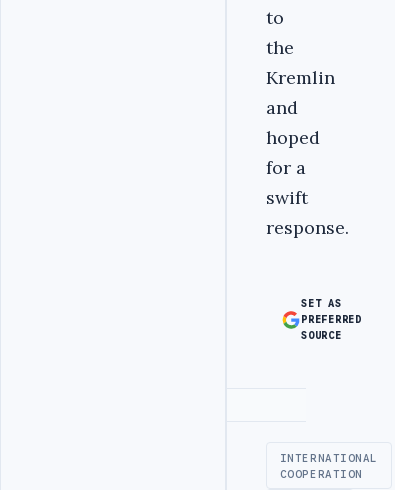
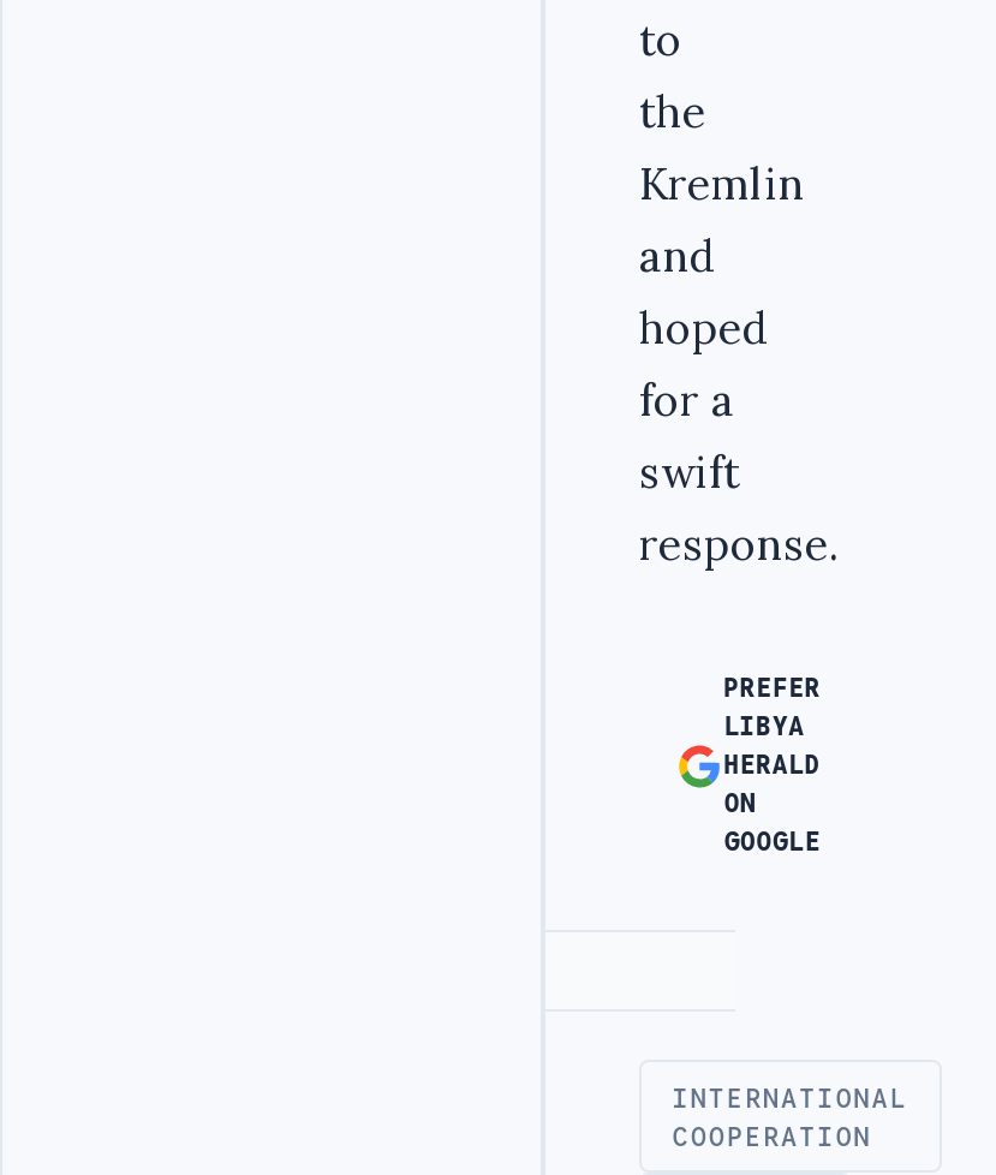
[301,297,362,342] SET AS | PREFERRED | SOURCE -> [724,673,821,858] PREFER | LIBYA | HERALD | ON | GOOGLE

